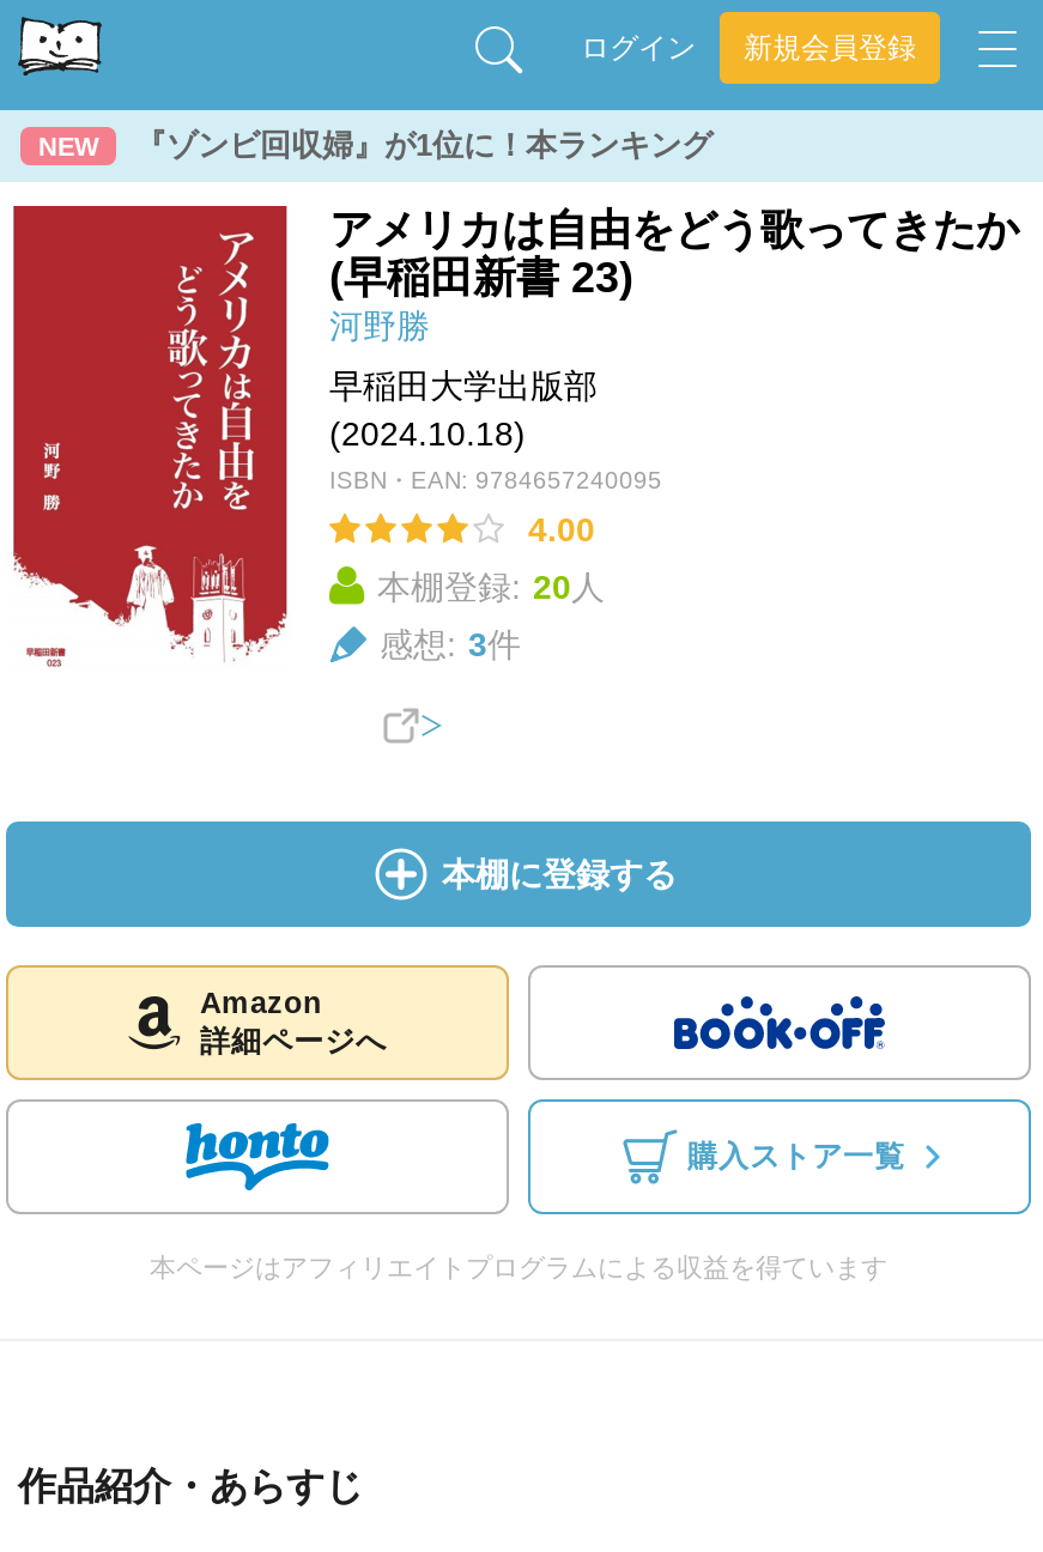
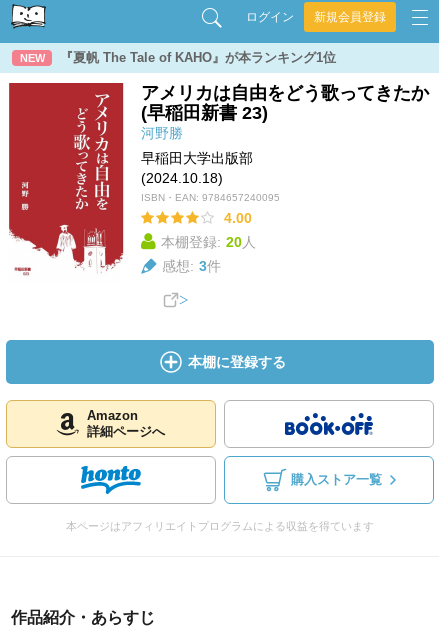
[135,127,712,163] 『ゾンビ回収婦』が1位に！本ランキング -> [60,50,336,65] 『夏帆 The Tale of KAHO』が本ランキング1位

